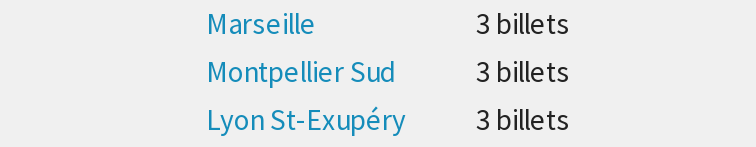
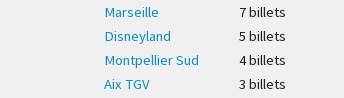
[464,7,570,43] 3 billets -> [104,3,286,45] 7 billets | Disneyland | 5 billets
[206,55,570,139] 3 billets | Lyon St-Exupéry -> [104,51,286,93] 4 billets | Aix TGV

